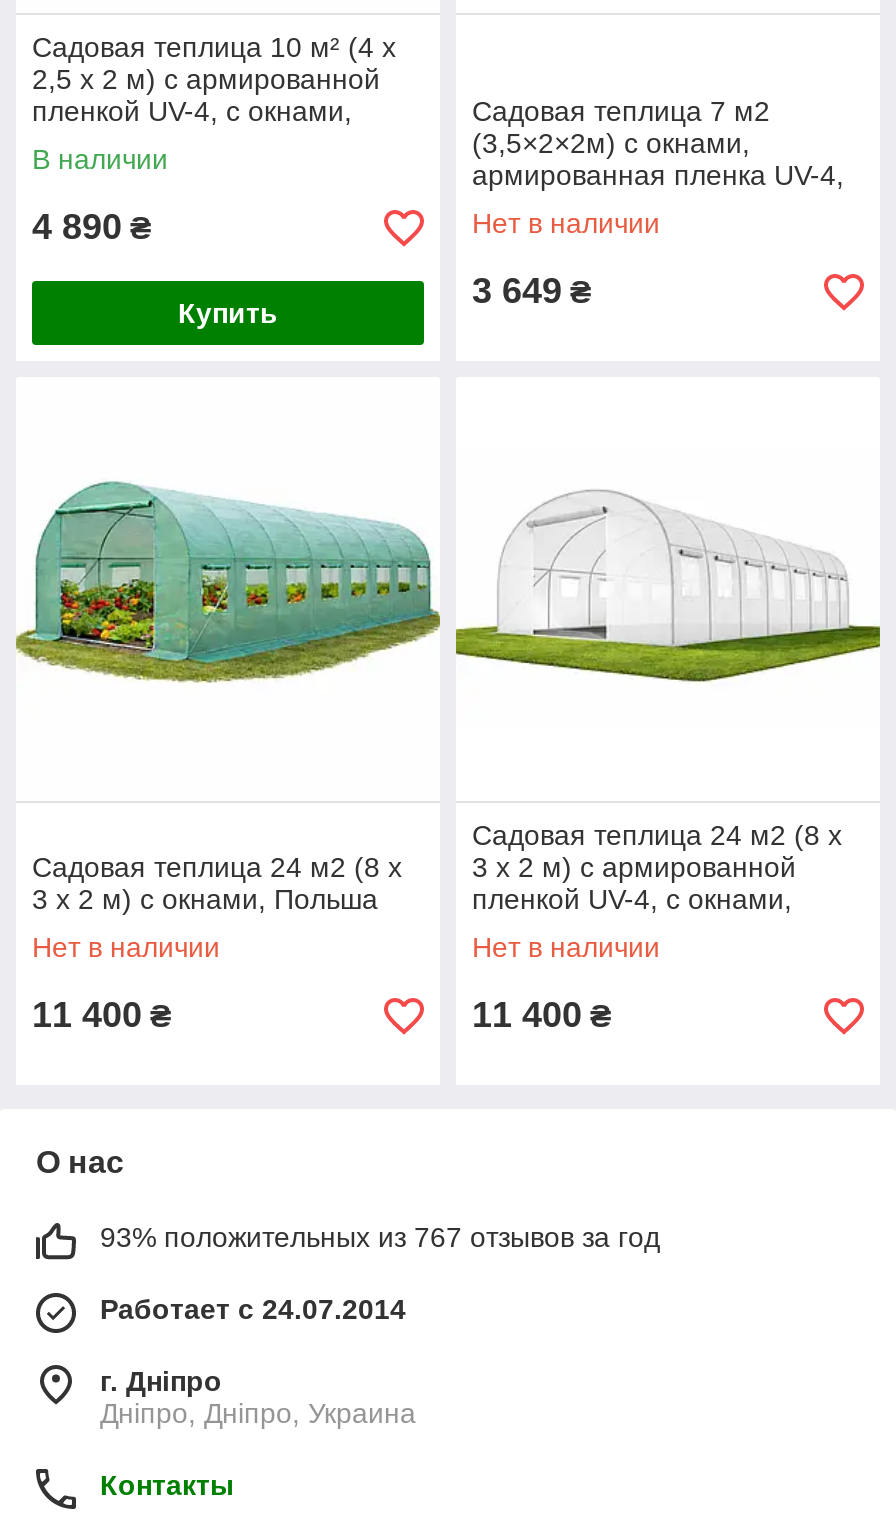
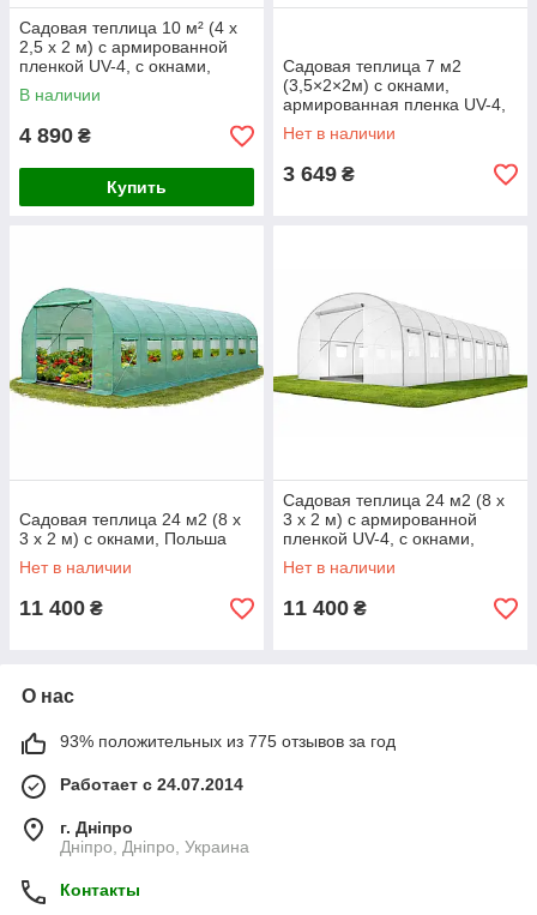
[100,1221,660,1253] 93% положительных из 767 отзывов за год -> [60,732,396,751] 93% положительных из 775 отзывов за год

